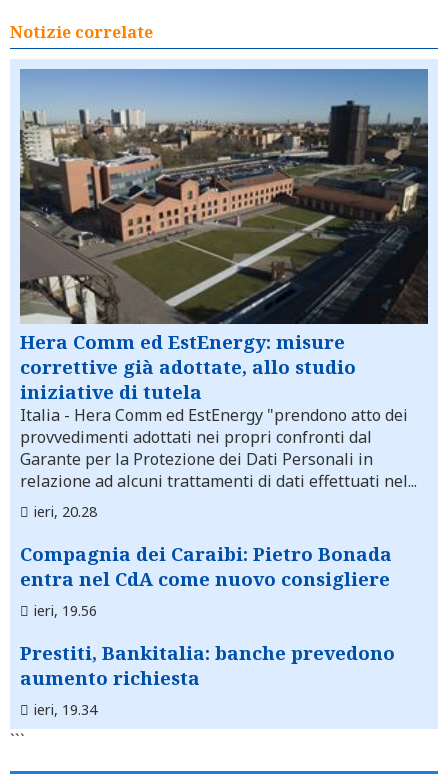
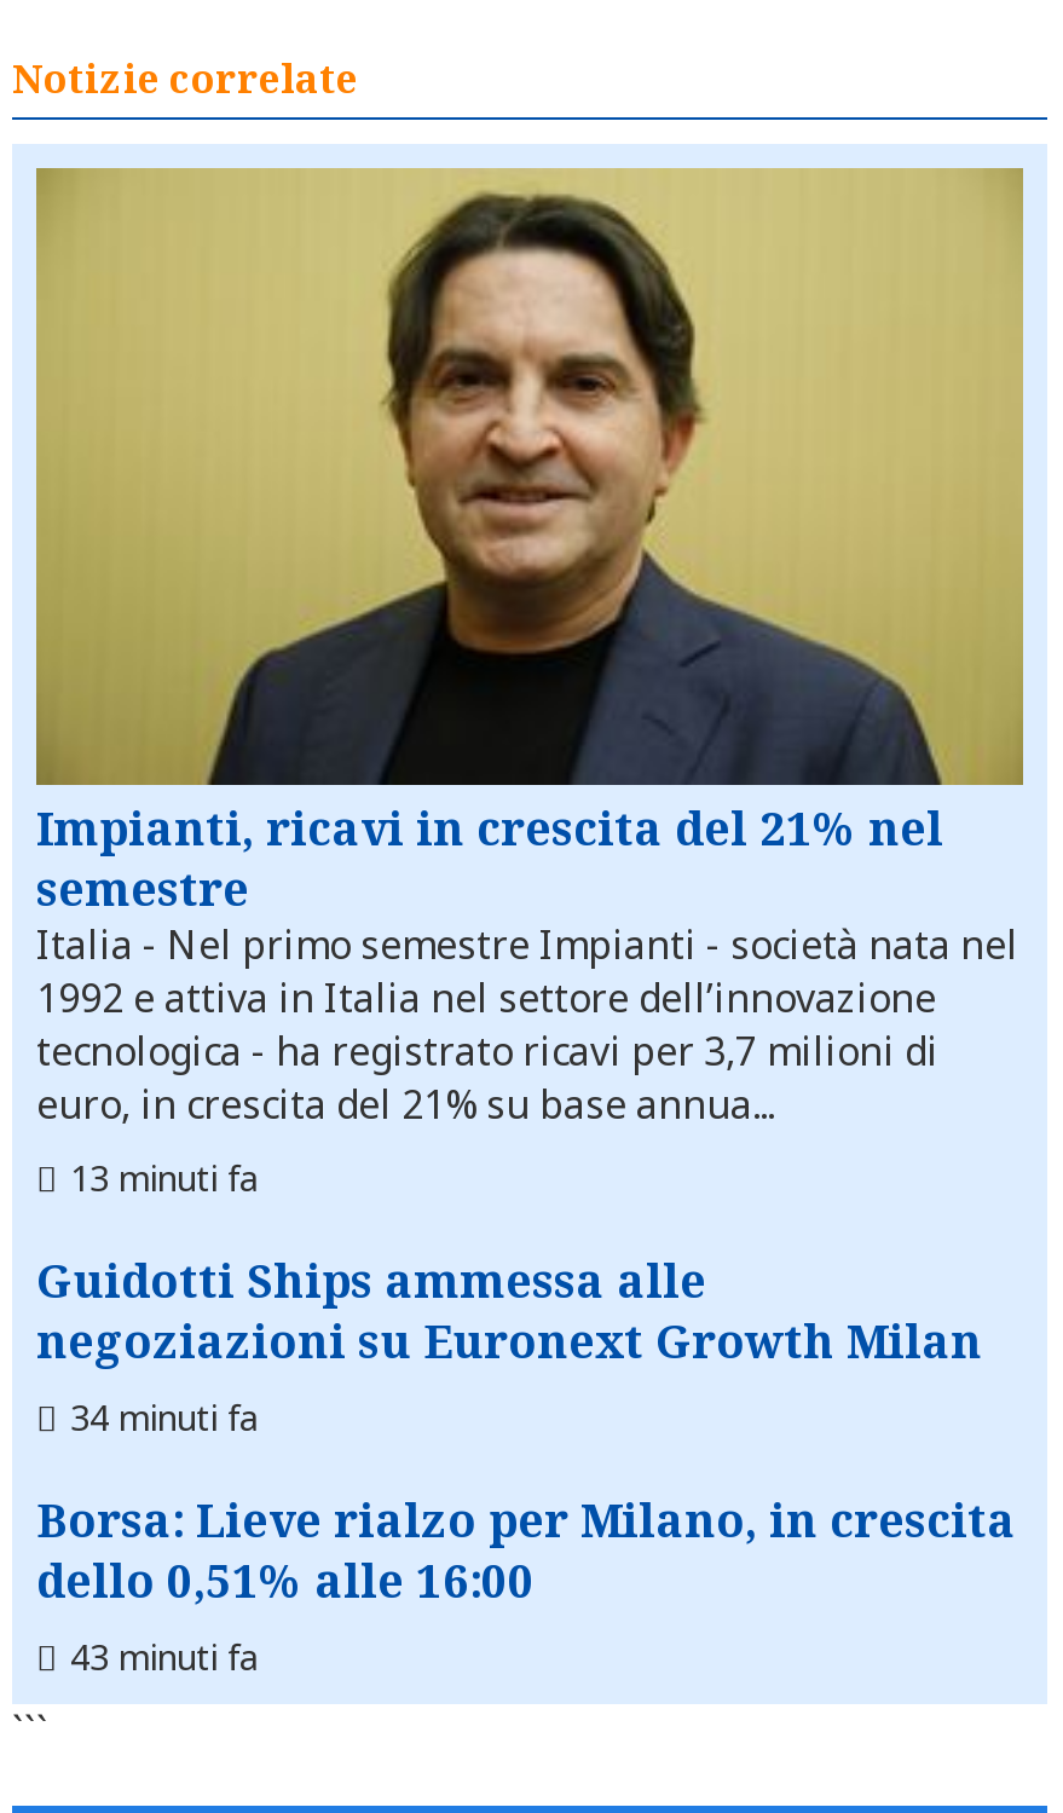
[19,68,429,492] [image] | Hera Comm ed EstEnergy: misure | correttive già adottate, allo studio | iniziative di tutela | Italia - Hera Comm ed EstEnergy "prendono atto dei | provvedimenti adottati nei propri confronti dal | Garante per la Protezione dei Dati Personali in | relazione ad alcuni trattamenti di dati effettuati nel... -> [34,166,1026,1131] [image] | Impianti, ricavi in crescita del 21% nel | semestre | Italia - Nel primo semestre Impianti - società nata nel | 1992 e attiva in Italia nel settore dell’innovazione | tecnologica - ha registrato ricavi per 3,7 milioni di | euro, in crescita del 21% su base annua...
[34,502,97,521] ieri, 20.28 -> [70,1156,259,1201] 13 minuti fa
[20,541,392,620] Compagnia dei Caraibi: Pietro Bonada | entra nel CdA come nuovo consigliere | ieri, 19.56 -> [36,1250,982,1441] Guidotti Ships ammessa alle | negoziazioni su Euronext Growth Milan | 34 minuti fa
[20,640,395,719] Prestiti, Bankitalia: banche prevedono | aumento richiesta | ieri, 19.34 -> [36,1489,1016,1680] Borsa: Lieve rialzo per Milano, in crescita | dello 0,51% alle 16:00 | 43 minuti fa

